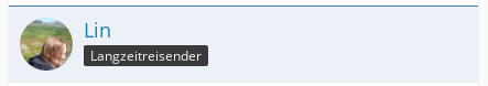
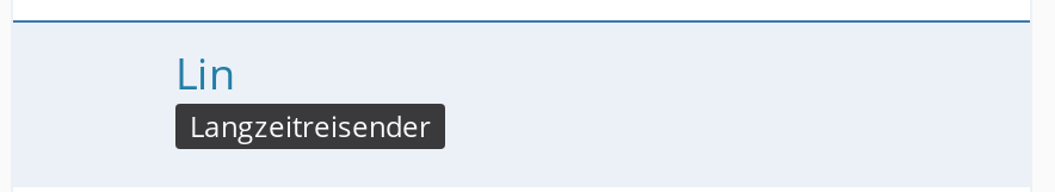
[19,18,74,72] [image] -> none

